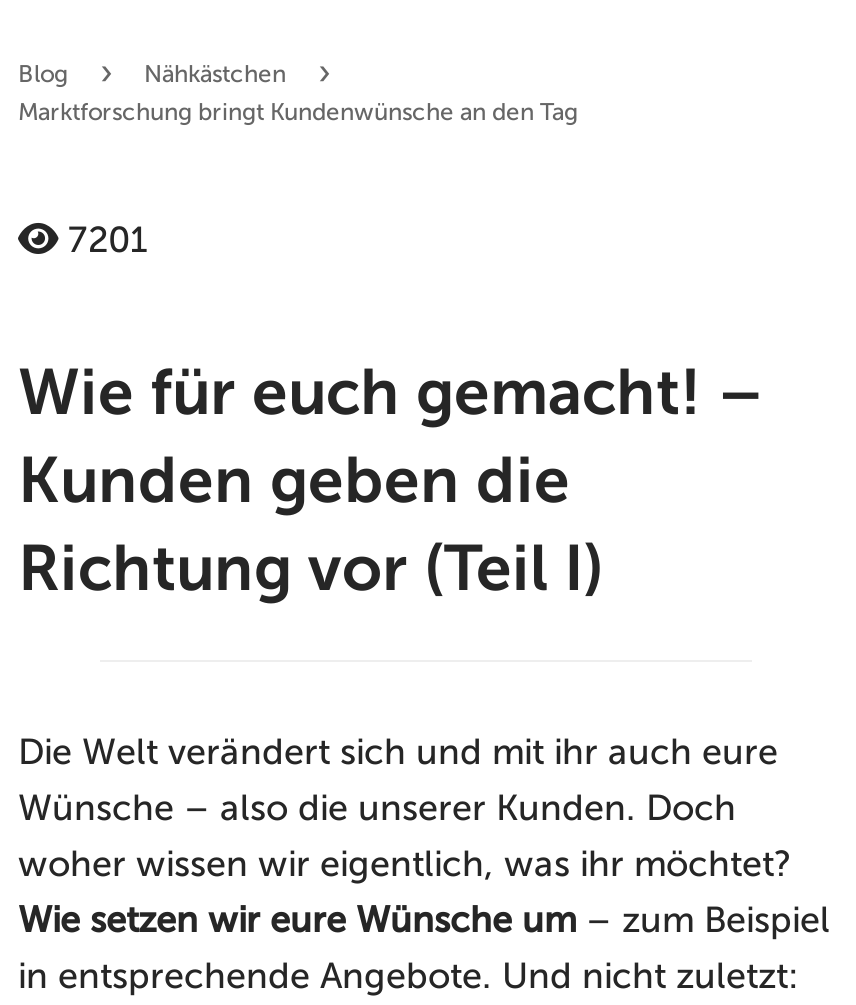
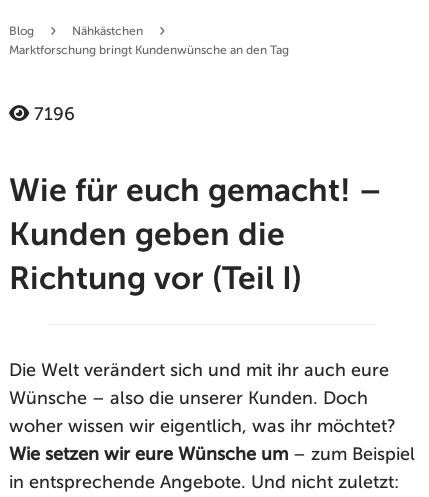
[58,221,148,261] 7201 -> [29,104,75,124] 7196

